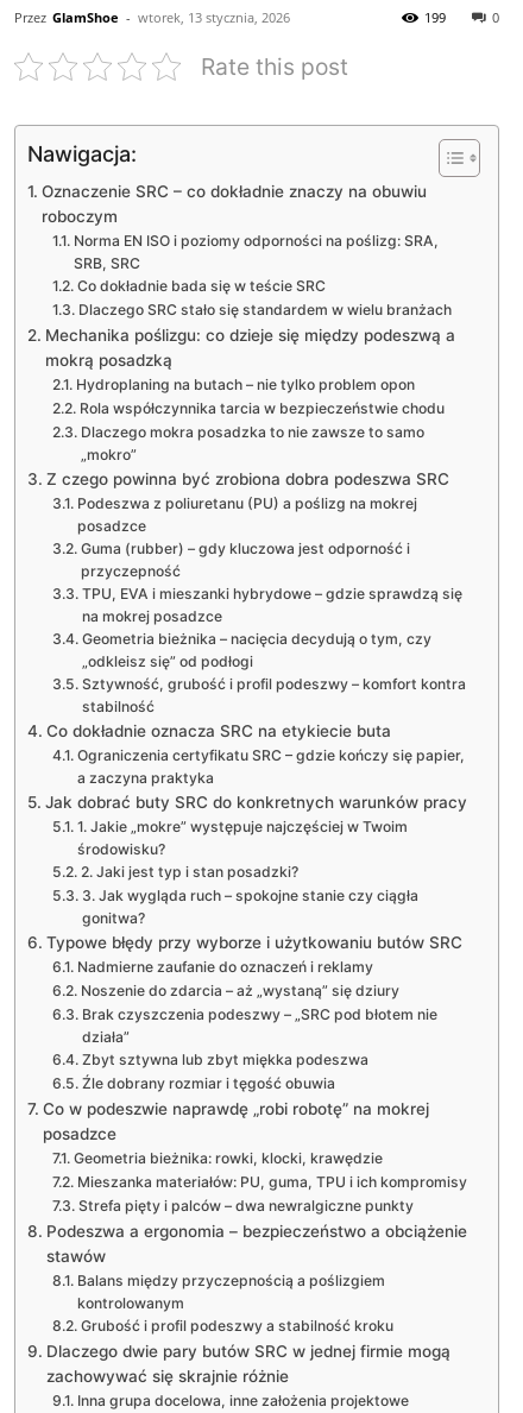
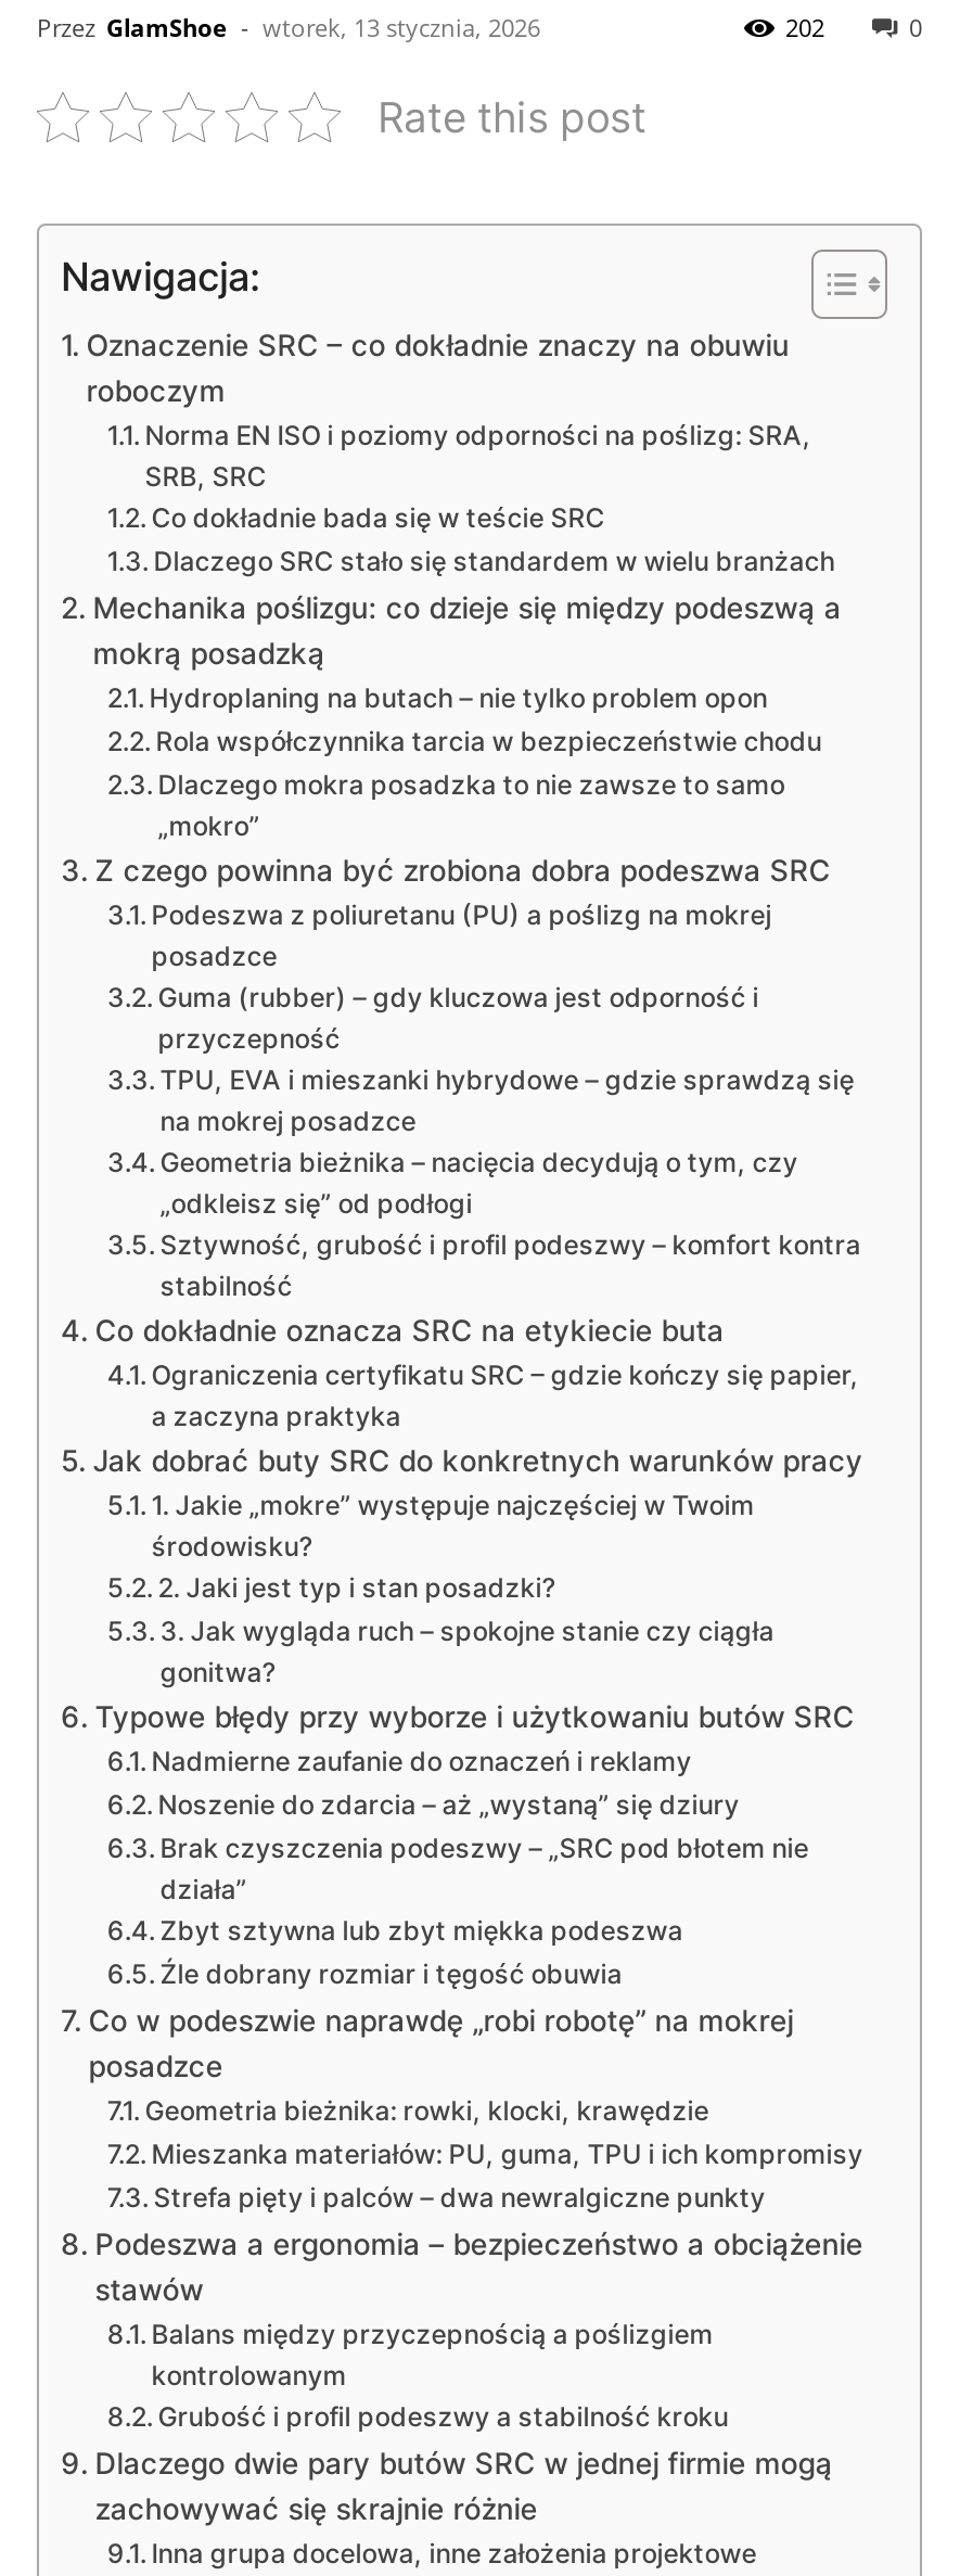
[424,8,446,26] 199 -> [785,11,824,43] 202

